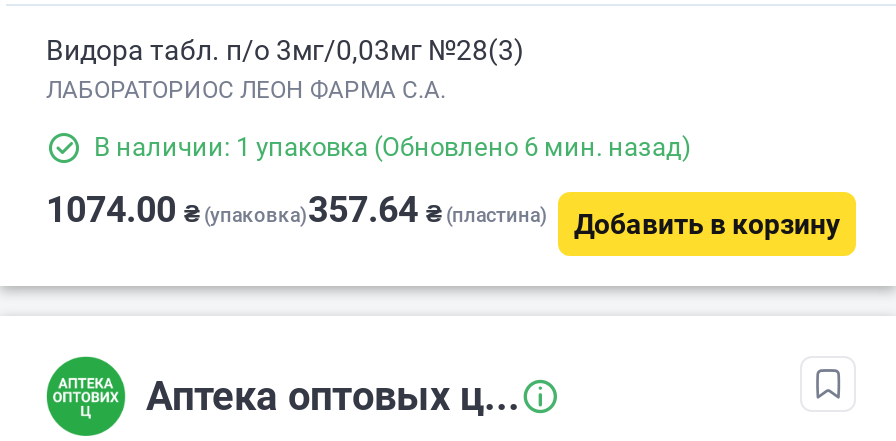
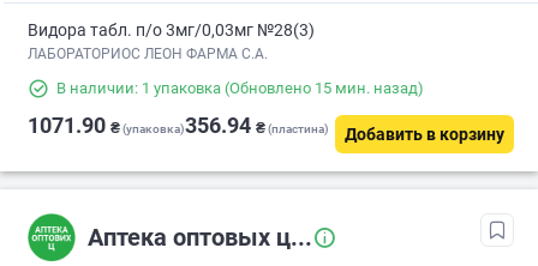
[94,132,692,162] В наличии: 1 упаковка (Обновлено 6 мин. назад) -> [56,79,424,97] В наличии: 1 упаковка (Обновлено 15 мин. назад)
[46,188,548,230] 1074.00 ₴(упаковка)357.64 ₴(пластина) -> [28,113,329,138] 1071.90 ₴(упаковка)356.94 ₴(пластина)

